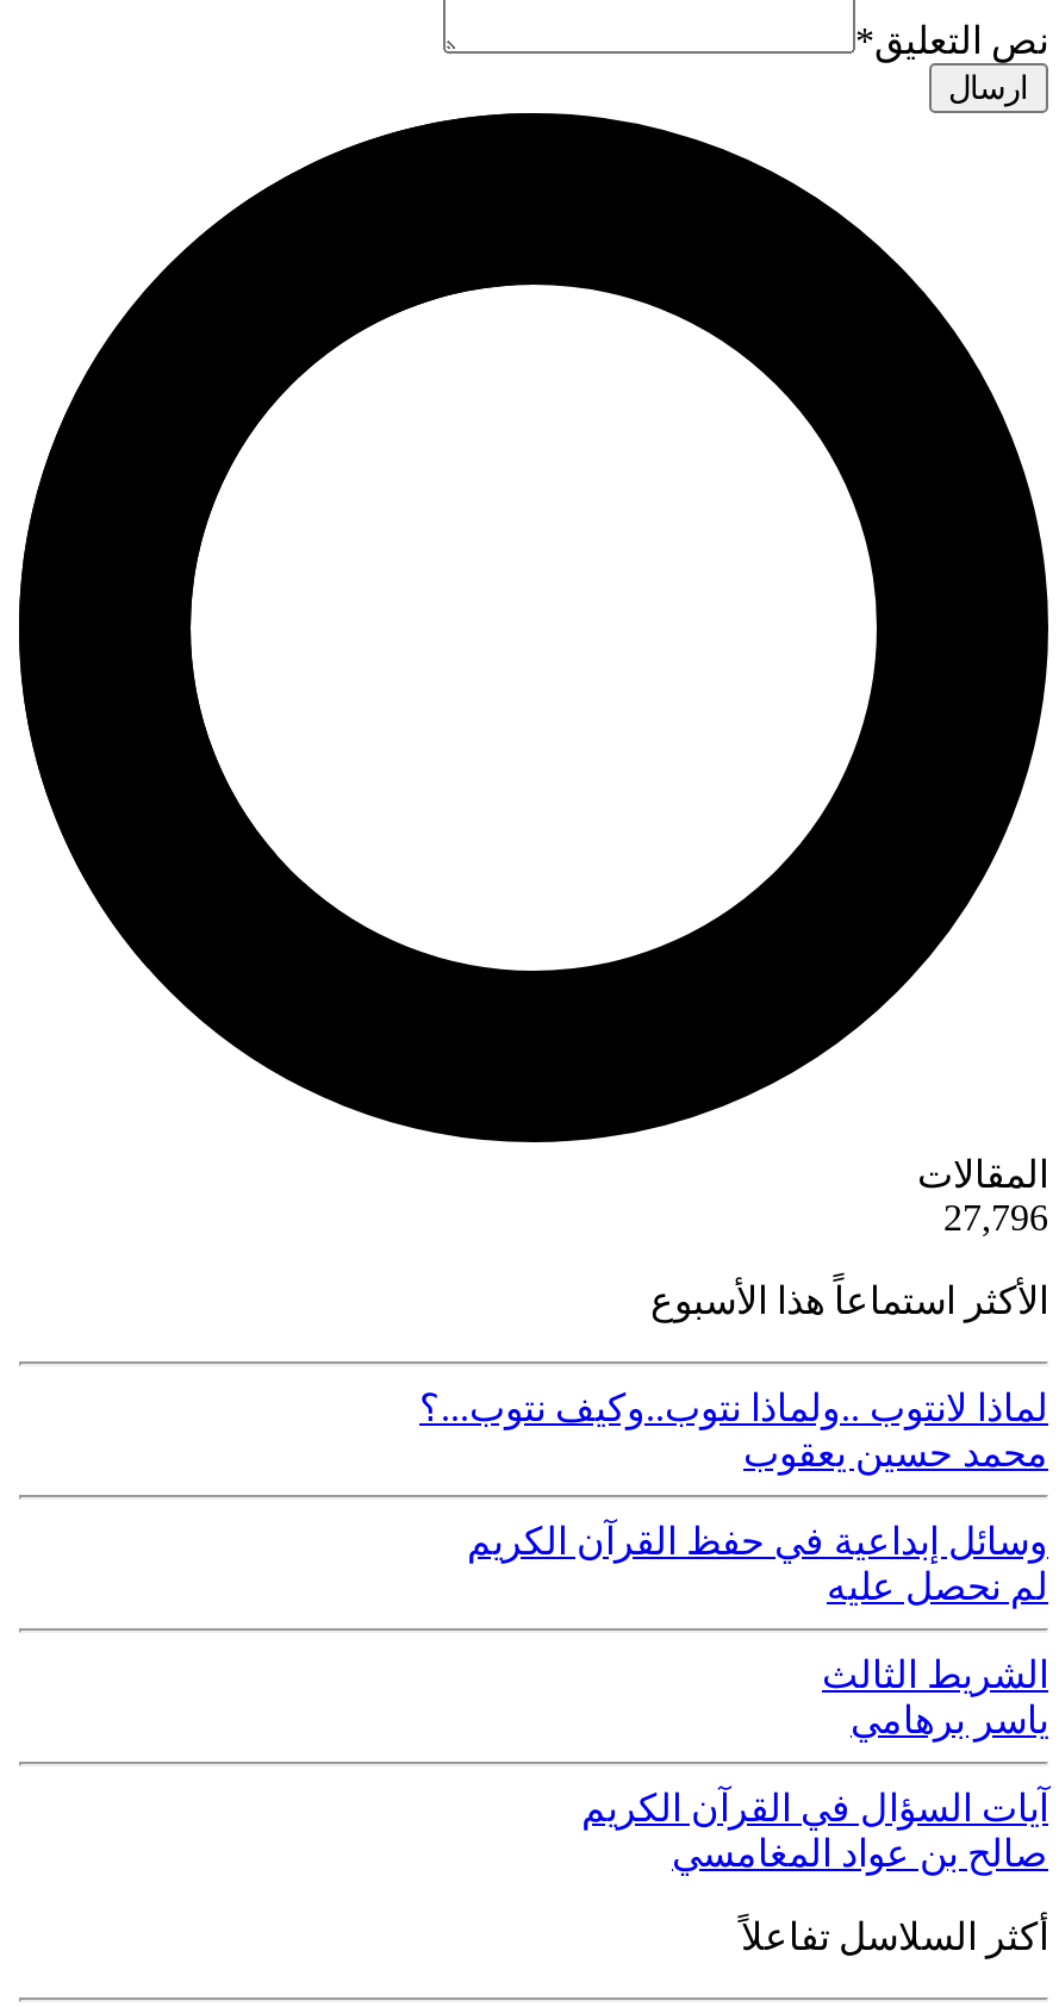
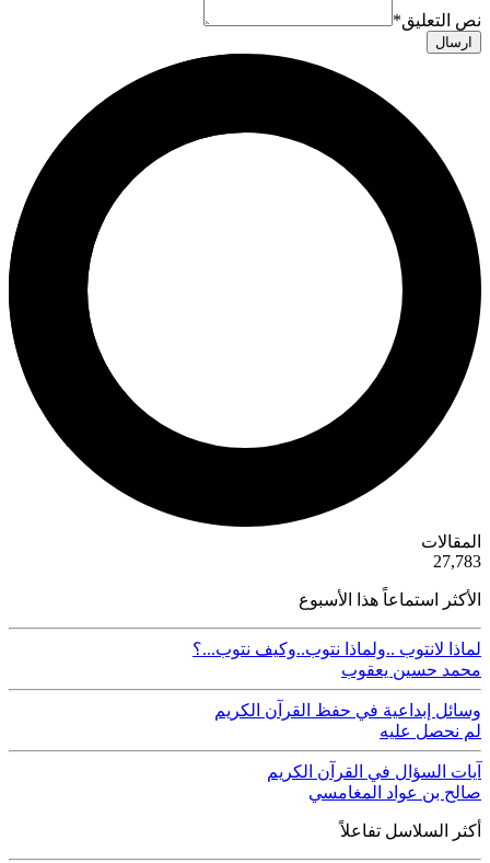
[943,1196,1048,1237] 27,796 -> [433,552,481,570] 27,783
[822,1653,1048,1739] الشريط الثالث | ياسر برهامي -> none

